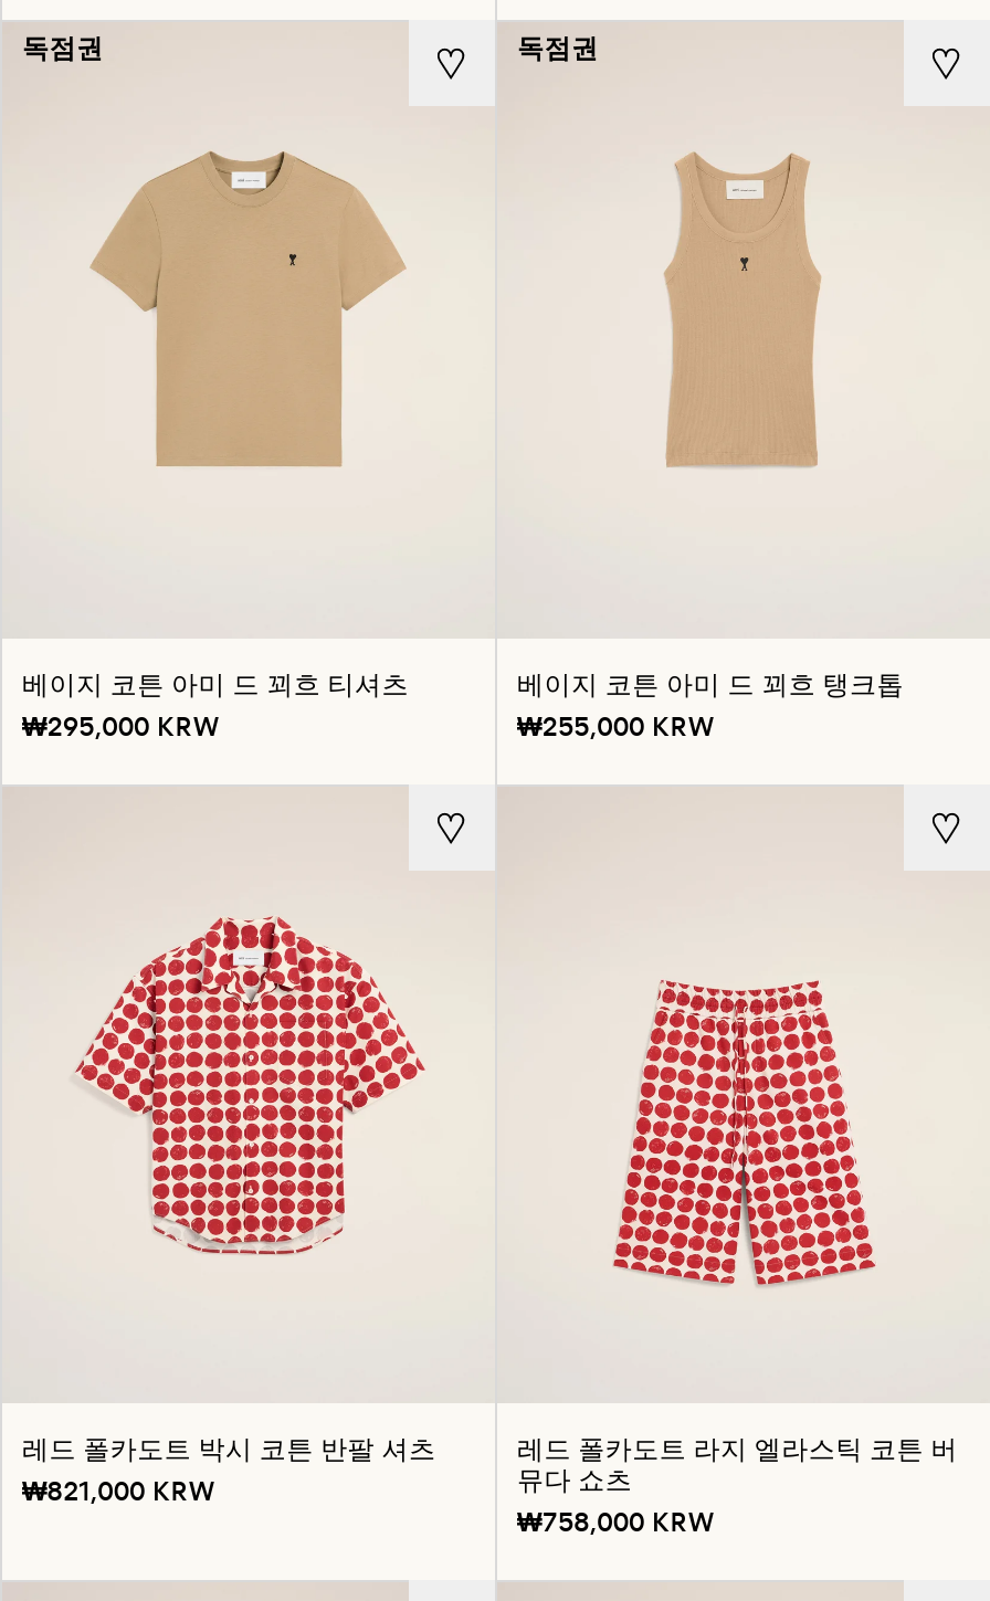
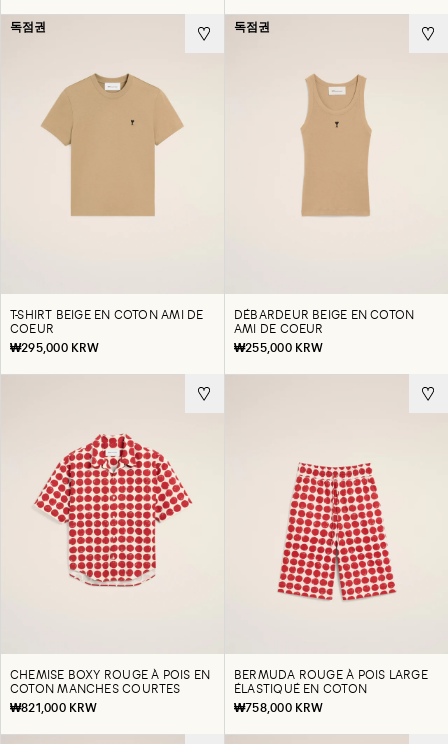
[22,665,409,701] 베이지 코튼 아미 드 꾀흐 티셔츠 -> [10,306,203,336] T-SHIRT BEIGE EN COTON AMI DE | COEUR
[517,665,904,701] 베이지 코튼 아미 드 꾀흐 탱크톱 -> [234,306,414,336] DÉBARDEUR BEIGE EN COTON | AMI DE COEUR
[22,1430,436,1465] 레드 폴카도트 박시 코튼 반팔 셔츠 -> [10,666,210,696] CHEMISE BOXY ROUGE À POIS EN | COTON MANCHES COURTES
[517,1430,958,1496] 레드 폴카도트 라지 엘라스틱 코튼 버 | 뮤다 쇼츠 -> [234,666,428,696] BERMUDA ROUGE À POIS LARGE | ÉLASTIQUÉ EN COTON

